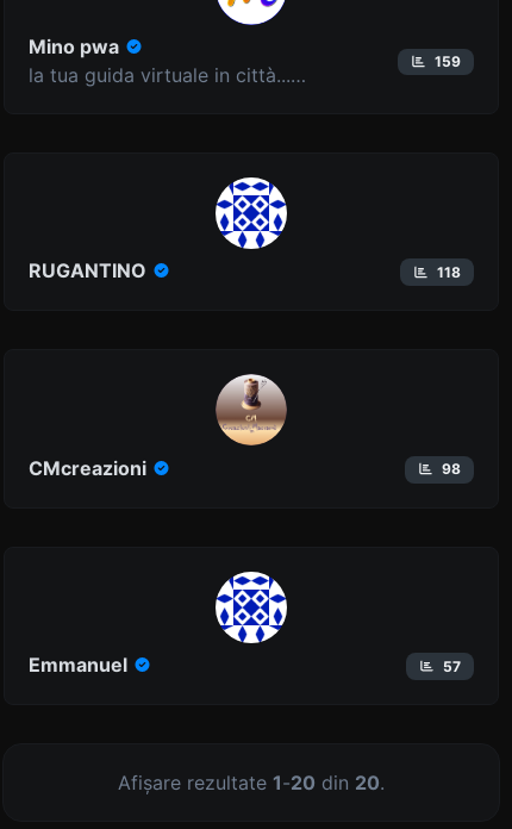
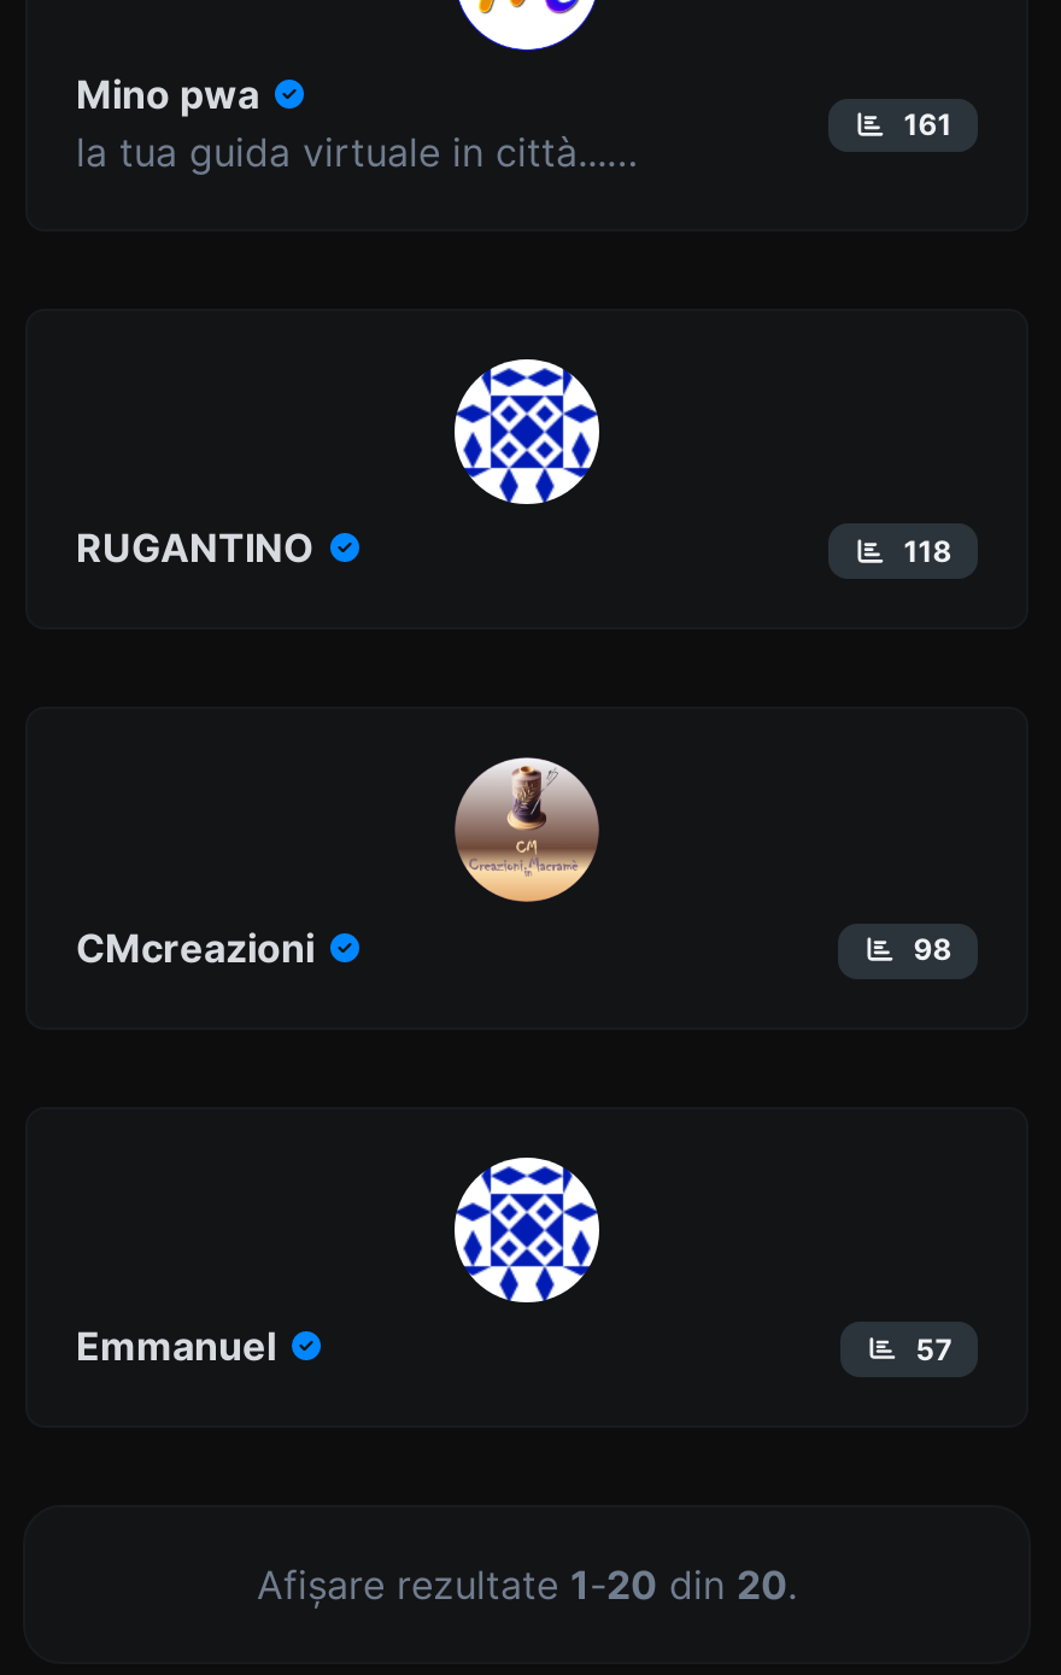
[431,53,461,70] 159 -> [896,106,952,143] 161

